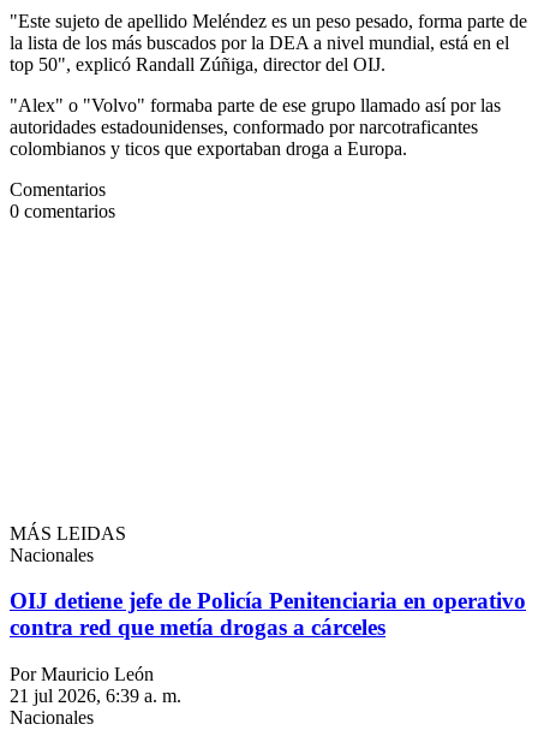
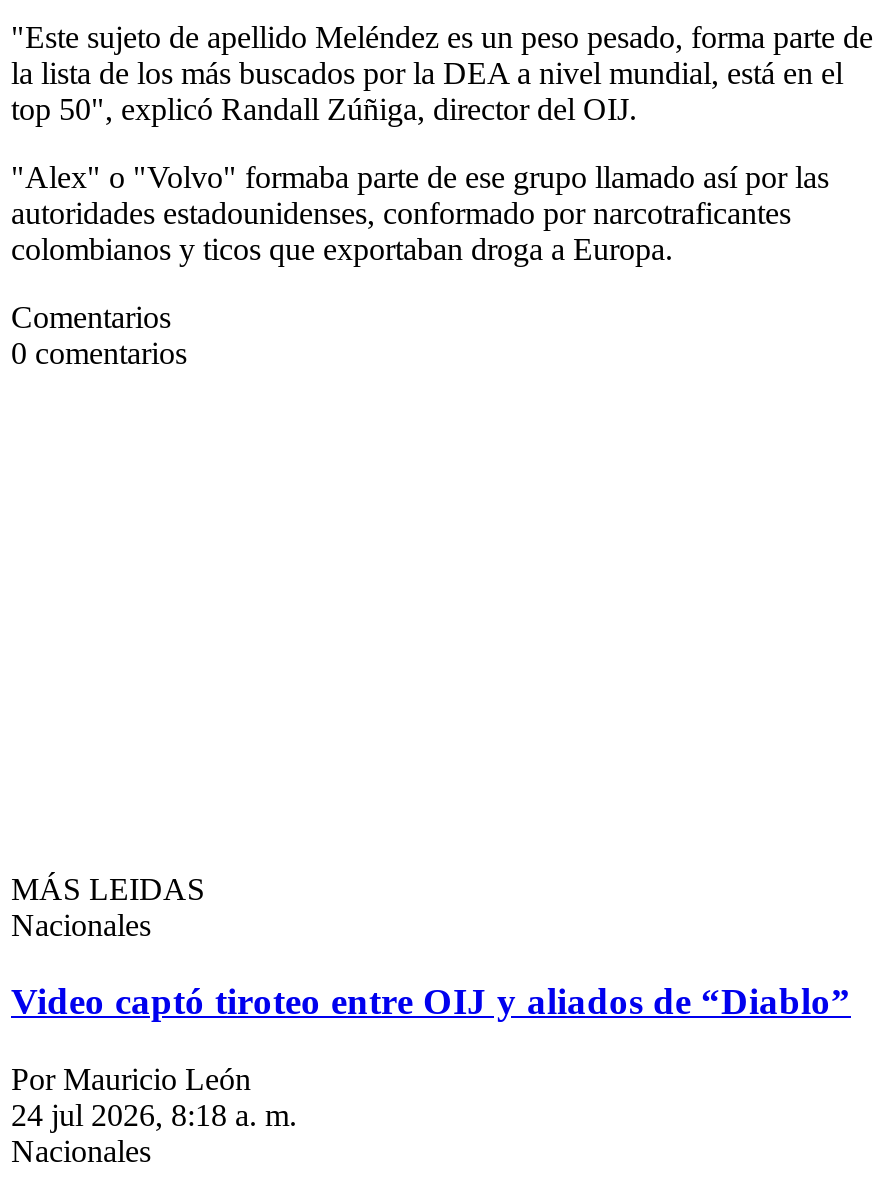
[10,588,526,640] OIJ detiene jefe de Policía Penitenciaria en operativo | contra red que metía drogas a cárceles -> [11,980,851,1022] Video captó tiroteo entre OIJ y aliados de “Diablo”
[10,685,181,706] 21 jul 2026, 6:39 a. m. -> [11,1098,297,1132] 24 jul 2026, 8:18 a. m.

